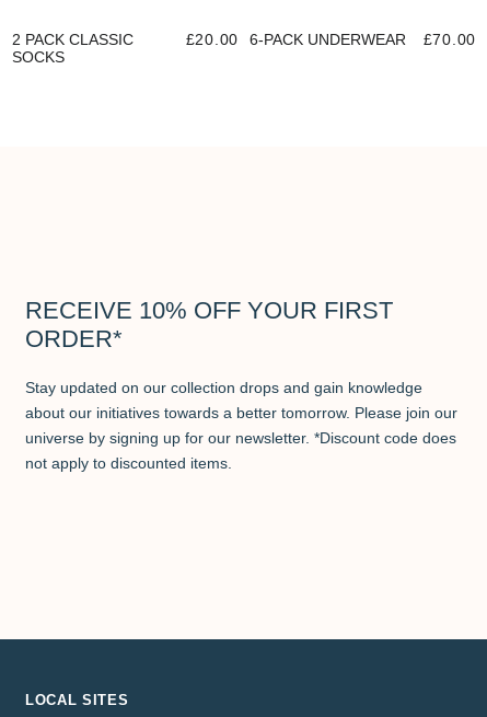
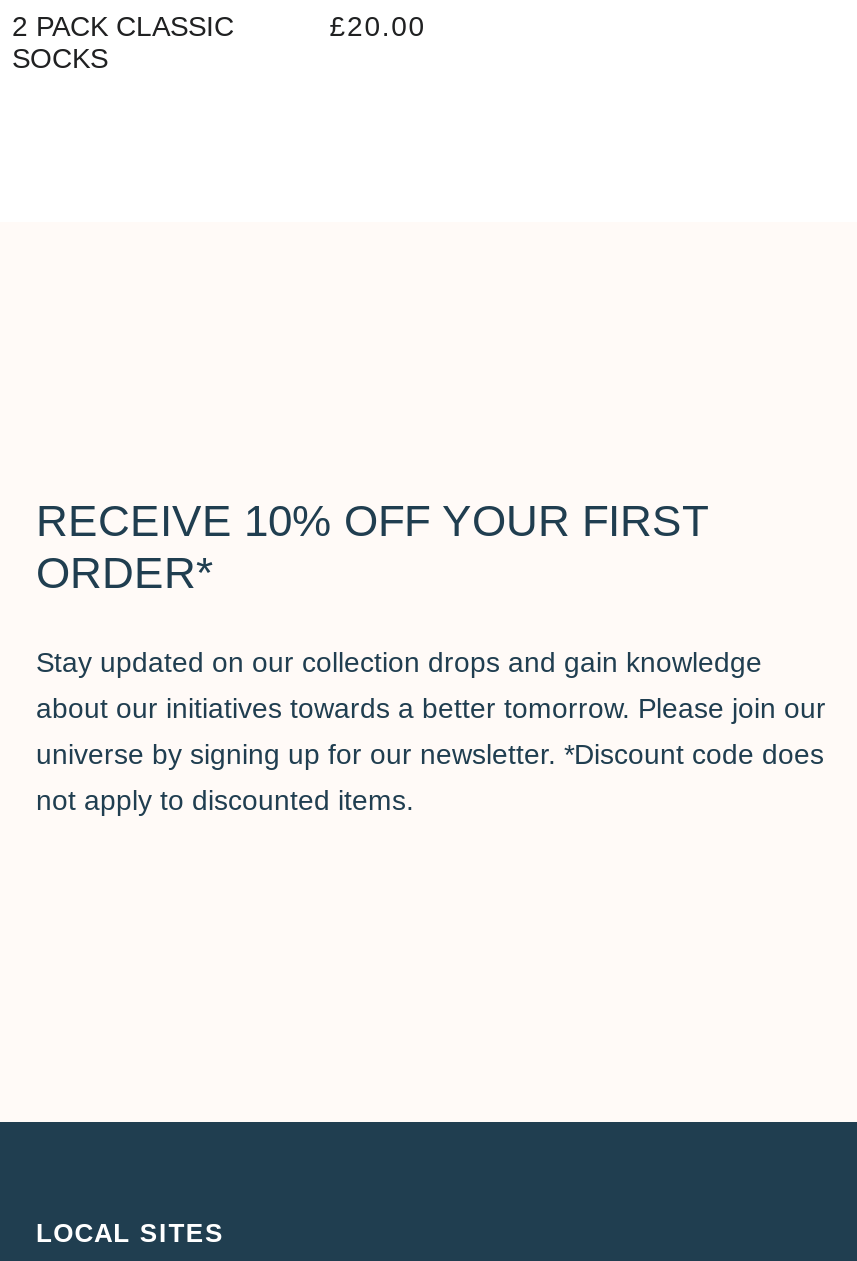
[250,31,476,48] 6-PACK UNDERWEAR | £70.00 -> none

